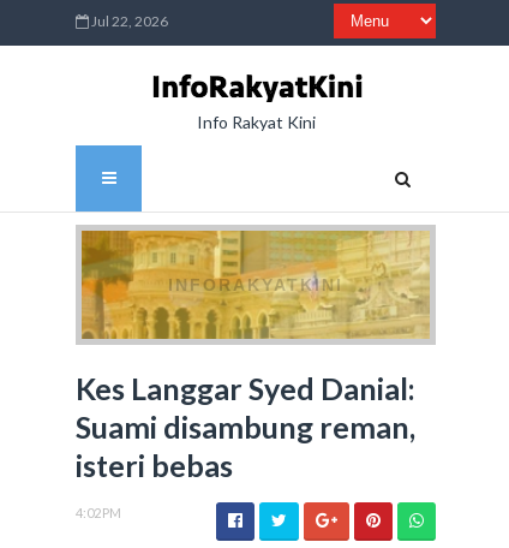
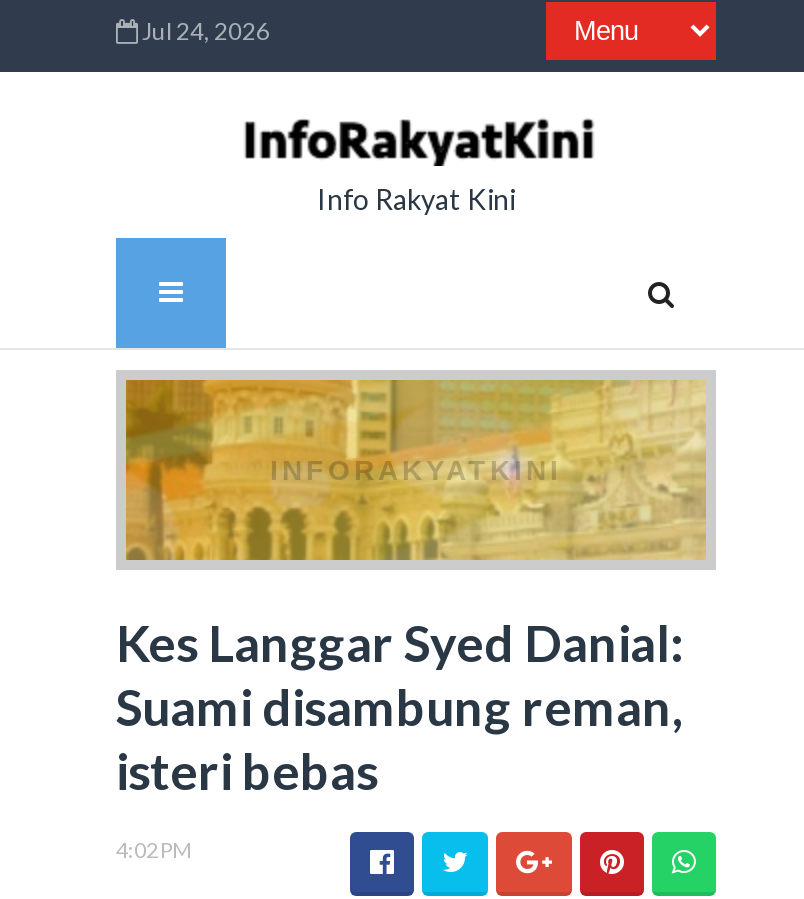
[91,12,168,30] Jul 22, 2026 -> [142,16,270,46] Jul 24, 2026

